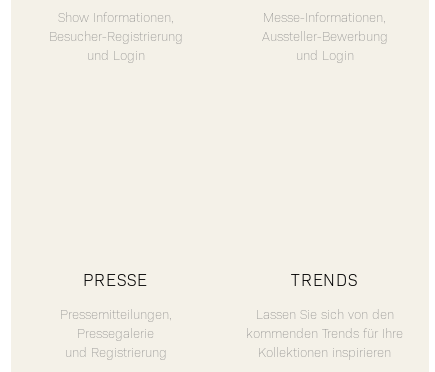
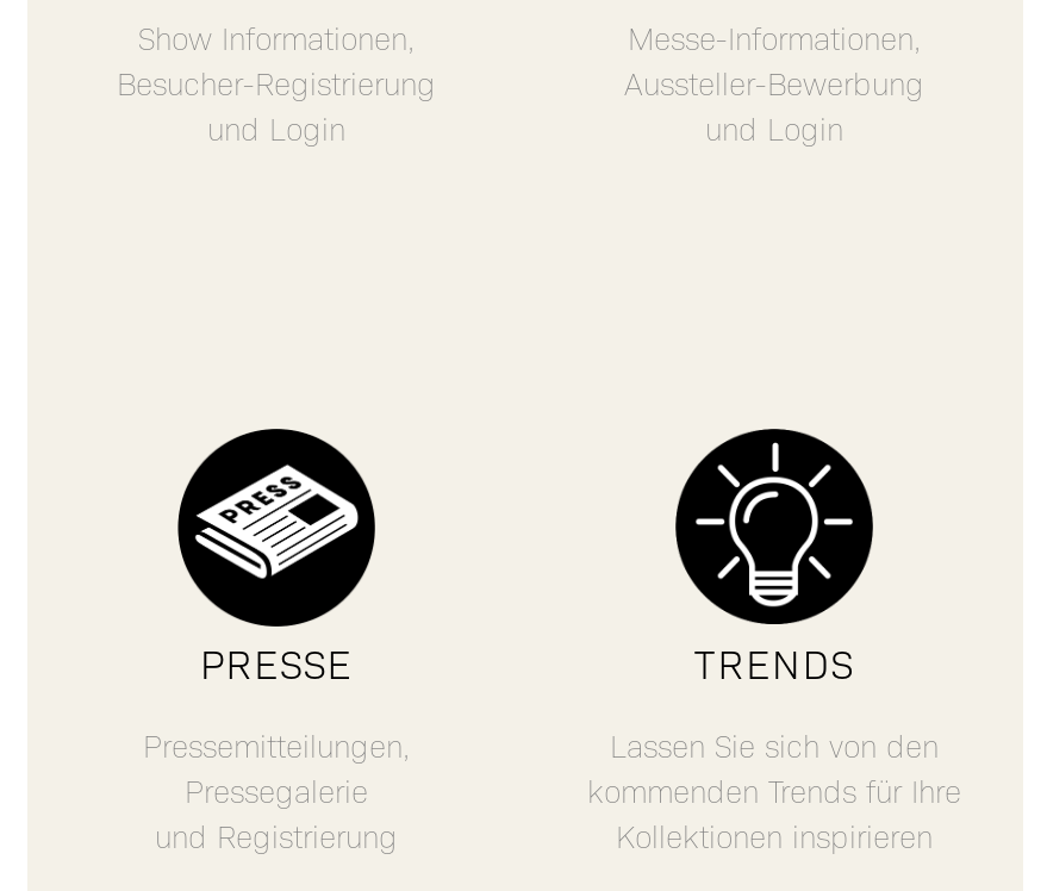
none -> [175,426,378,629] [image]
none -> [673,426,875,627] [image]

